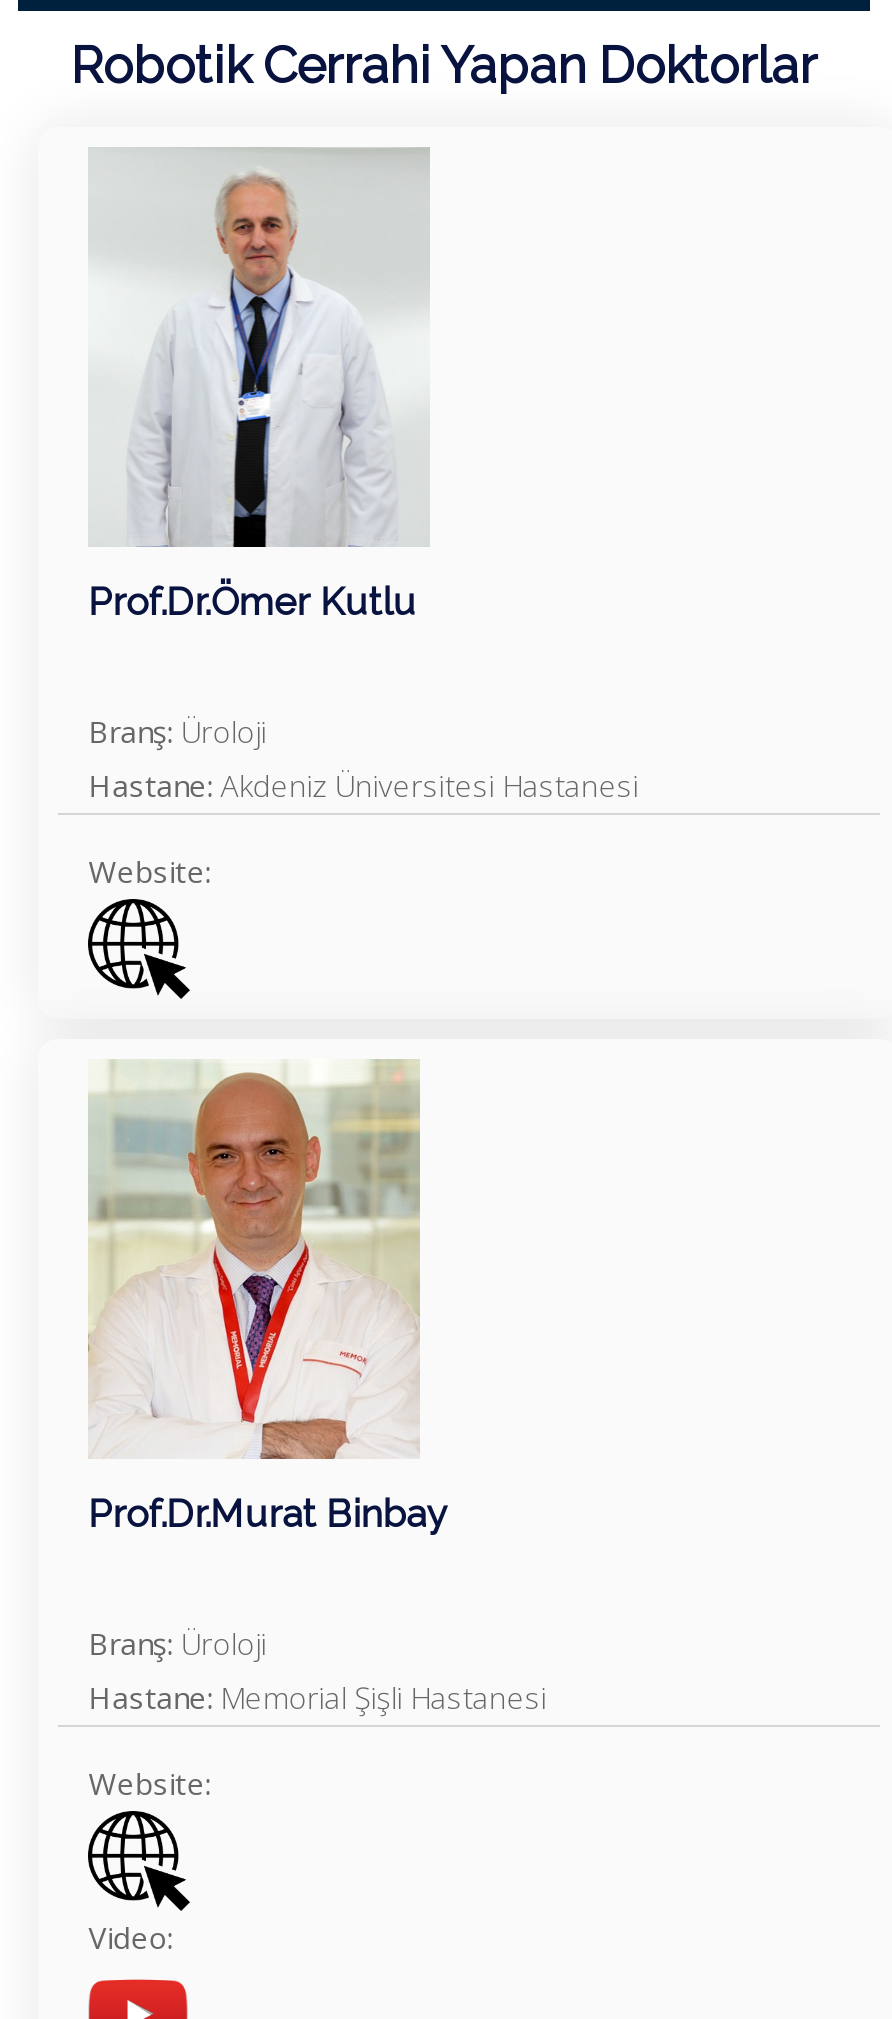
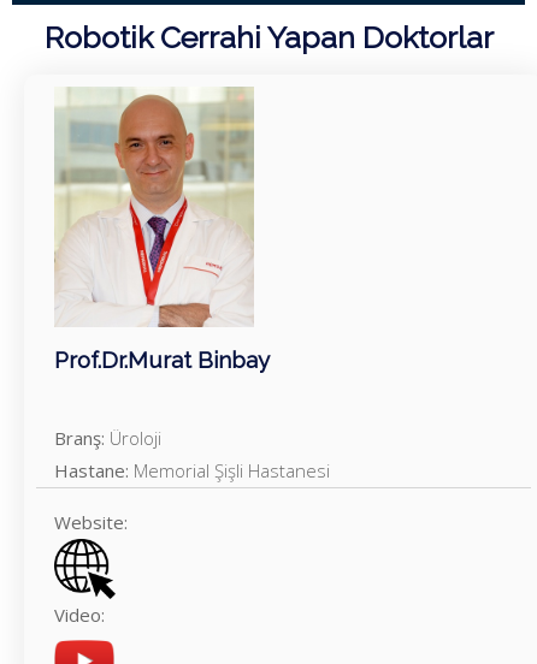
[89,147,639,891] [image] | Prof.Dr.Ömer Kutlu | Branş: Üroloji | Hastane: Akdeniz Üniversitesi Hastanesi | Website: -> none

